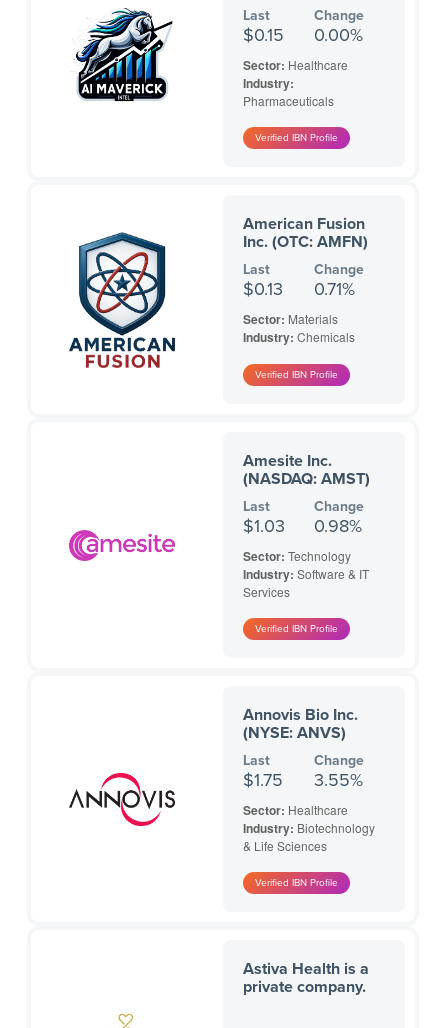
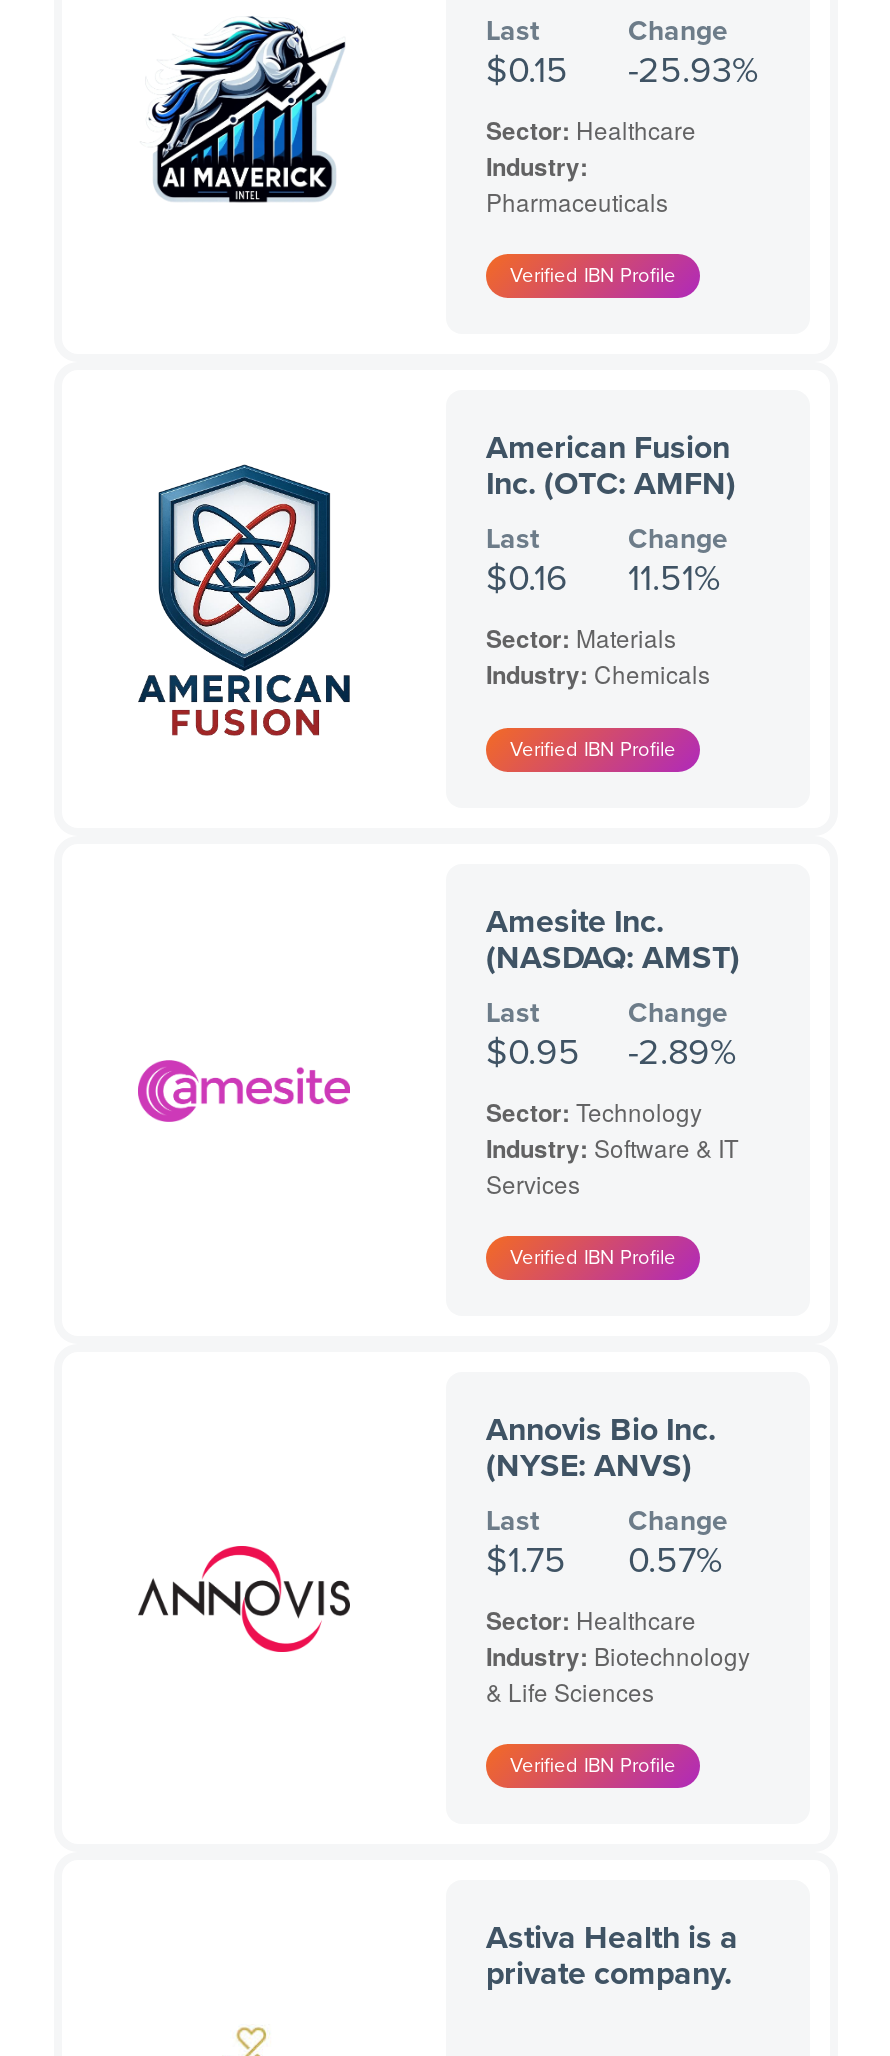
[243,24,363,46] $0.15 0.00% -> [486,48,758,92] $0.15 -25.93%
[243,278,283,300] $0.13 -> [486,556,568,600] $0.16
[314,278,355,300] 0.71% -> [628,556,720,600] 11.51%
[243,515,285,537] $1.03 -> [486,1030,580,1074] $0.95
[314,515,362,537] 0.98% -> [628,1030,736,1074] -2.89%
[243,769,363,791] $1.75 3.55% -> [486,1538,722,1582] $1.75 0.57%

